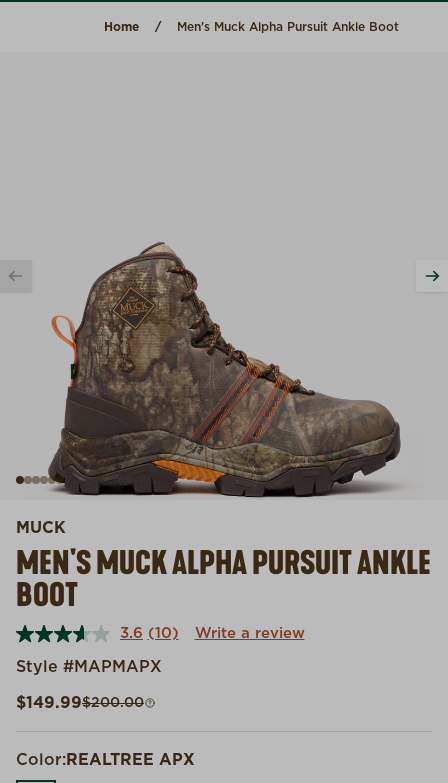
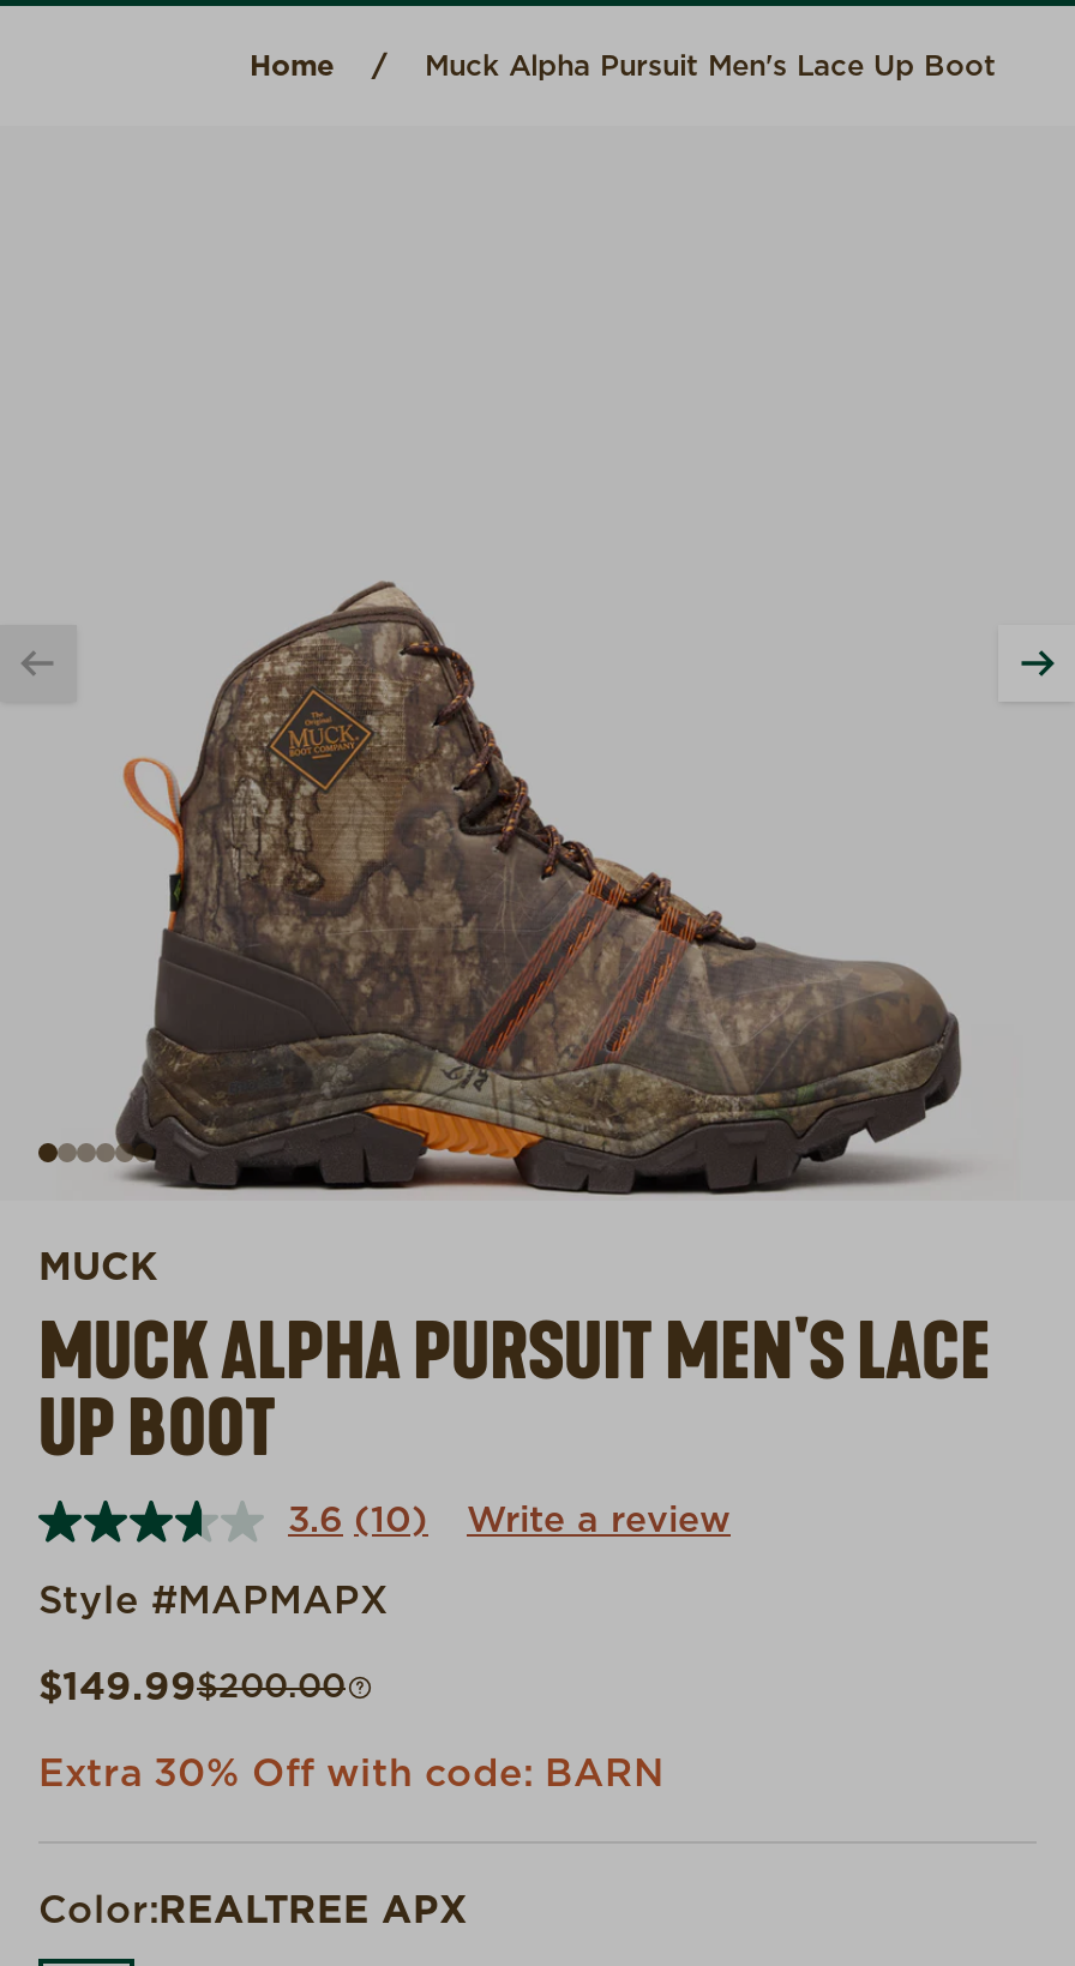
[177,21,399,33] Men's Muck Alpha Pursuit Ankle Boot -> [425,52,996,80] Muck Alpha Pursuit Men's Lace Up Boot
[16,544,431,615] MEN'S MUCK ALPHA PURSUIT ANKLE | BOOT -> [38,1306,991,1477] MUCK ALPHA PURSUIT MEN'S LACE | UP BOOT
none -> [38,1755,665,1793] Extra 30% Off with code: BARN

